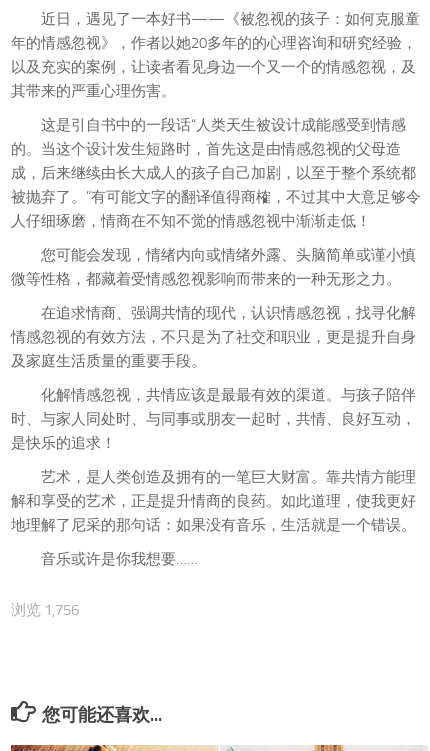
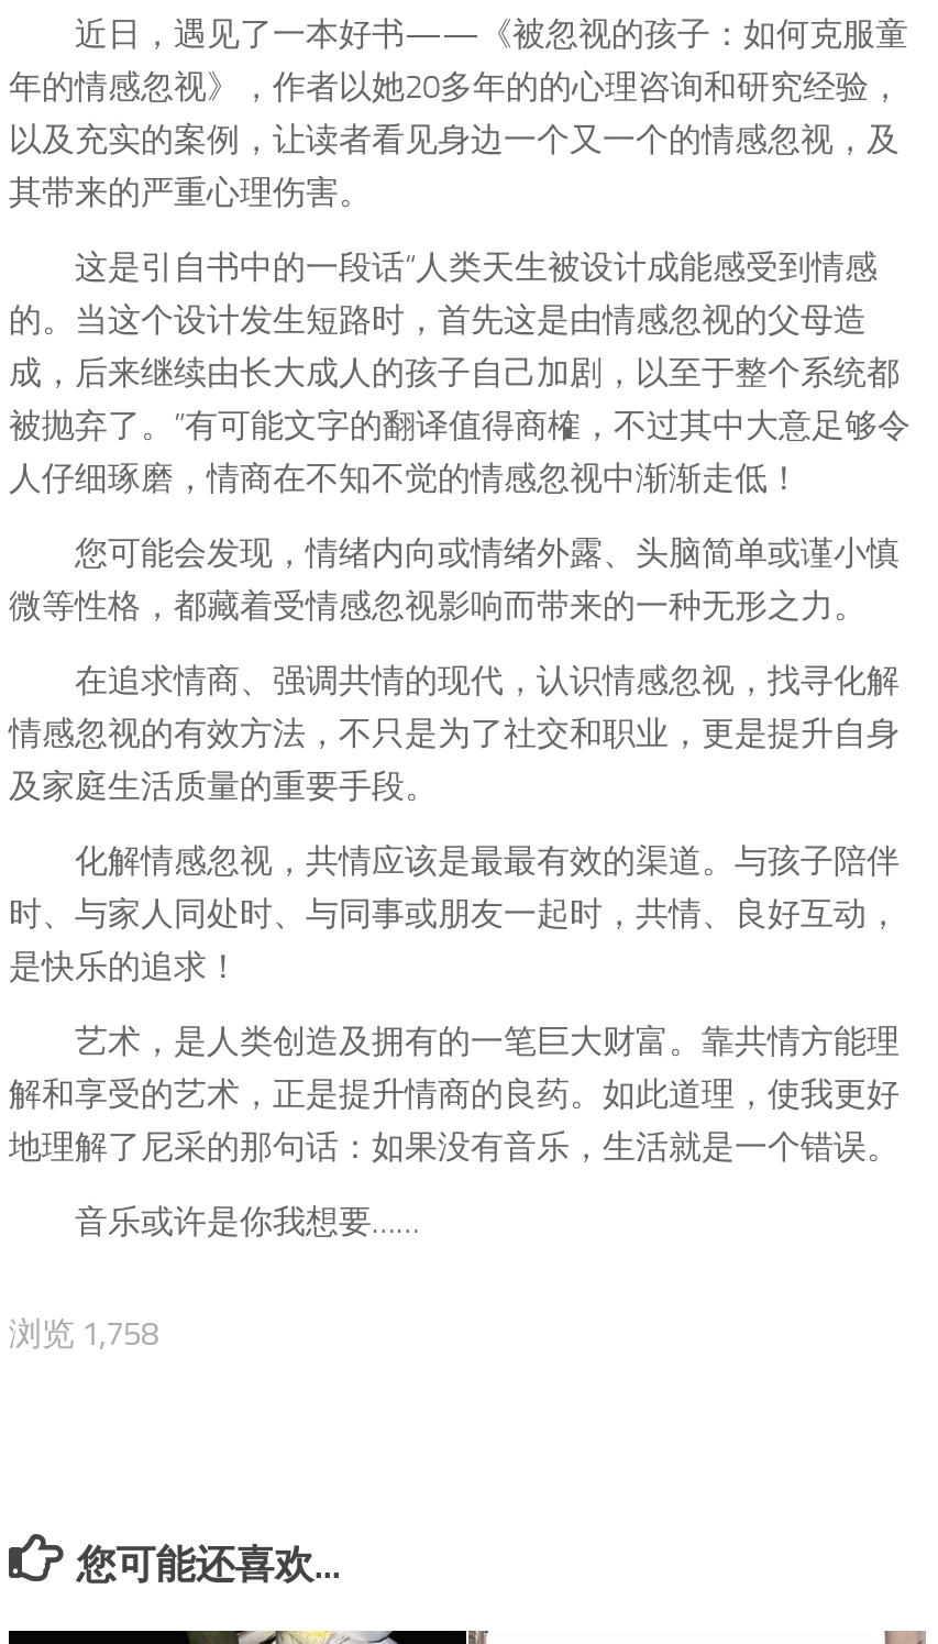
[11,601,79,619] 浏览 1,756 -> [9,1315,158,1354] 浏览 1,758

